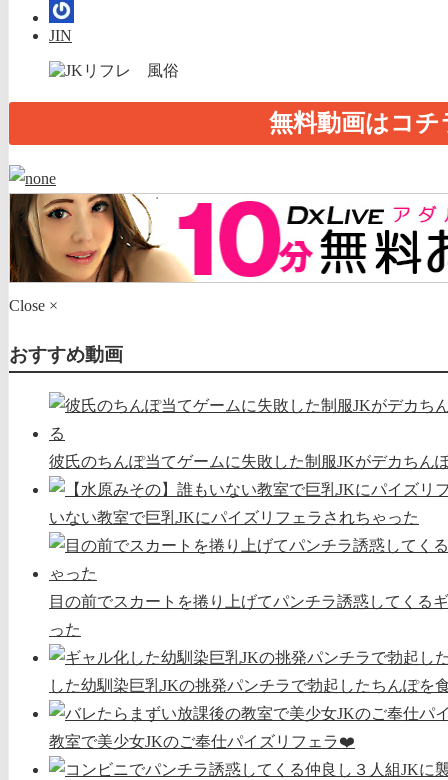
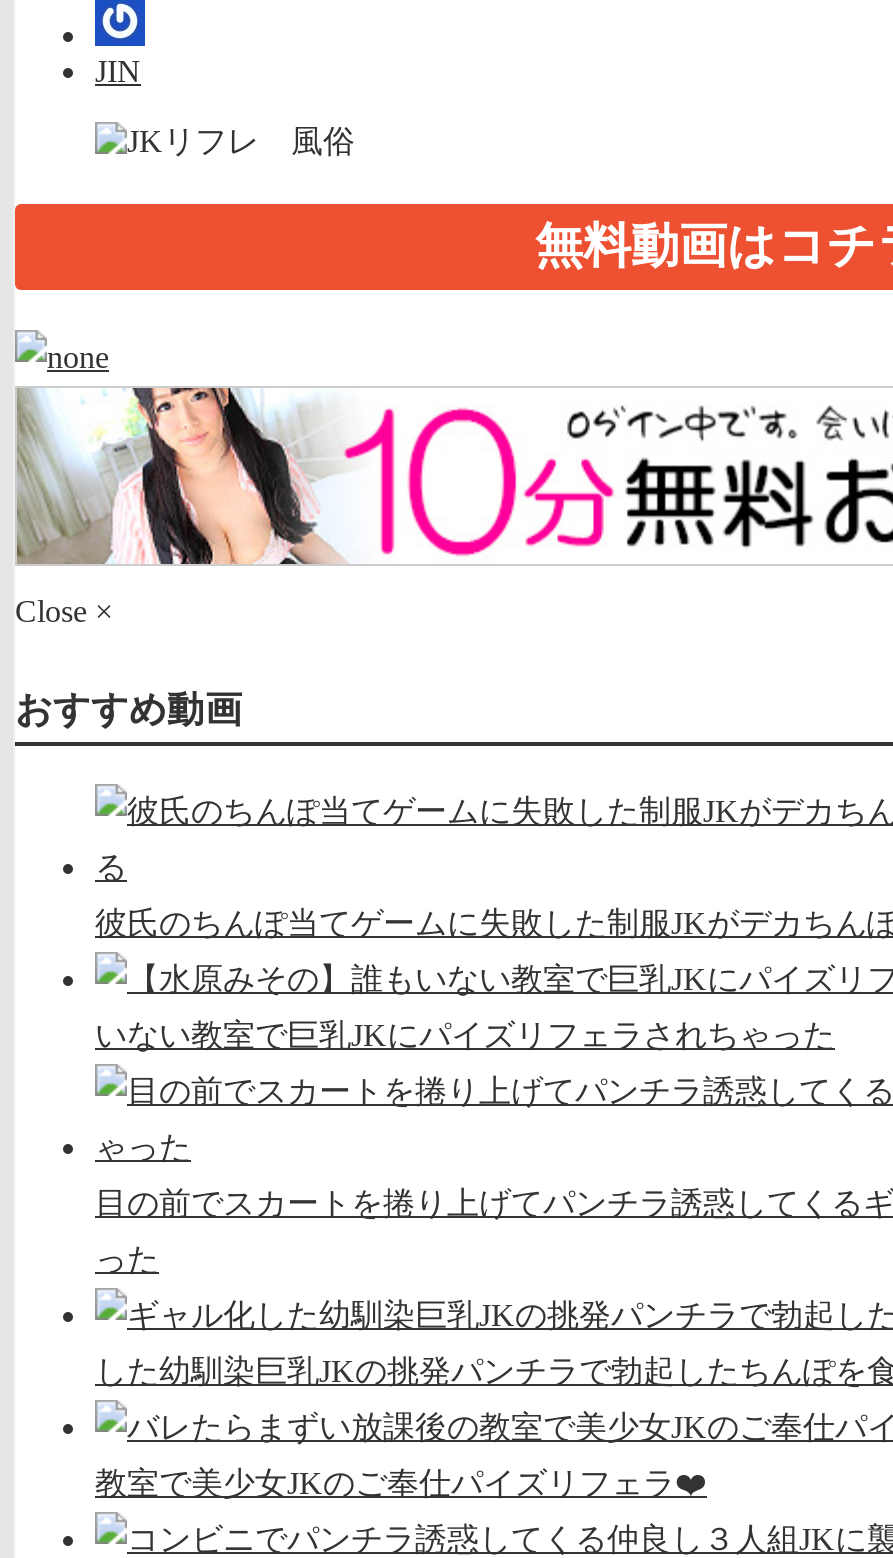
[9,193,445,283] [image] -> [15,386,887,566] [image]

